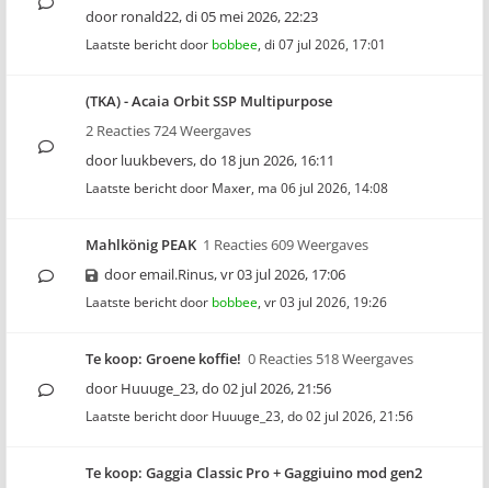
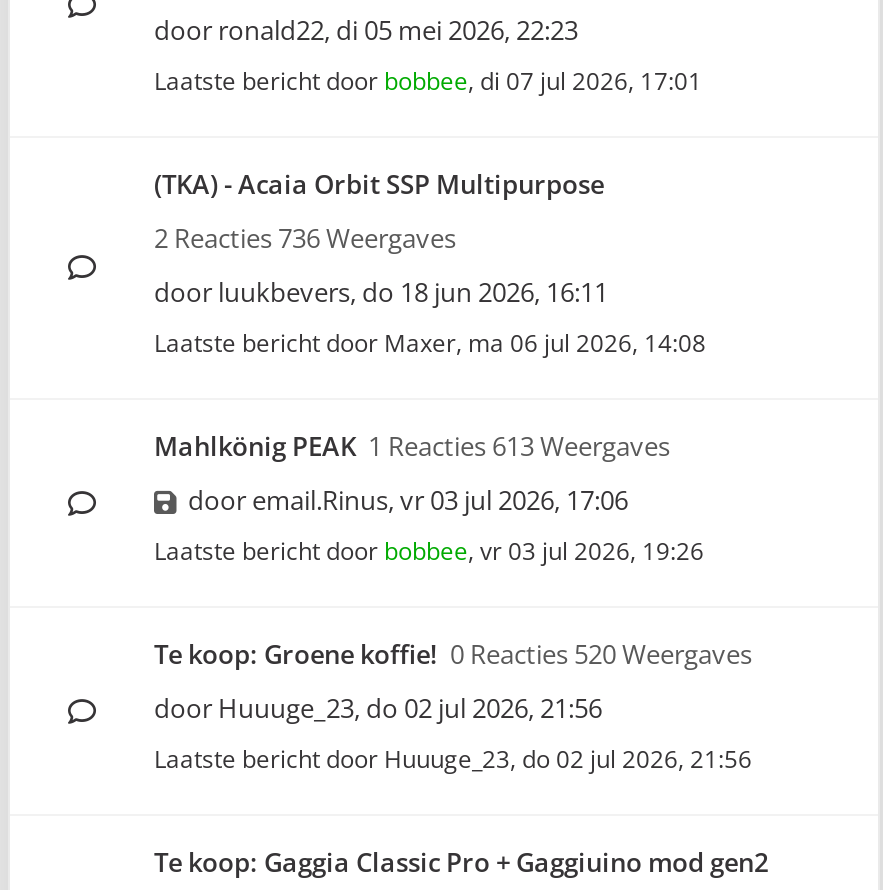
[86,121,251,140] 2 Reacties 724 Weergaves -> [154,220,456,256] 2 Reacties 736 Weergaves
[86,235,368,254] Mahlkönig PEAK 1 Reacties 609 Weergaves -> [154,428,670,464] Mahlkönig PEAK 1 Reacties 613 Weergaves
[86,349,413,368] Te koop: Groene koffie! 0 Reacties 518 Weergaves -> [154,636,752,672] Te koop: Groene koffie! 0 Reacties 520 Weergaves

